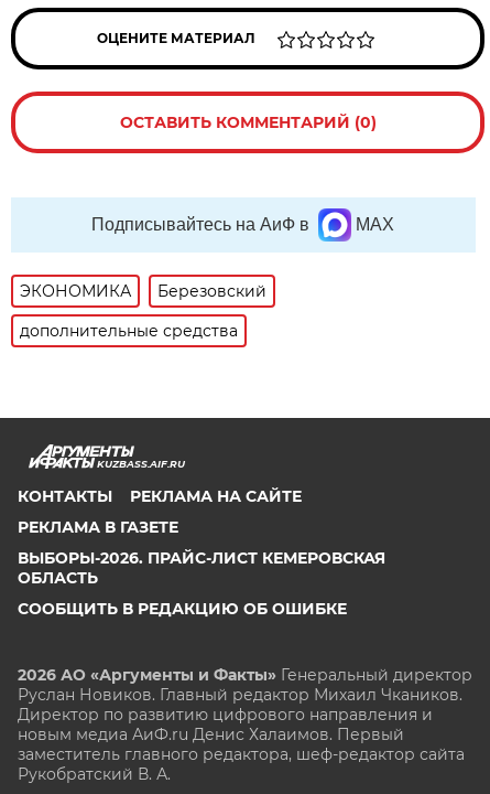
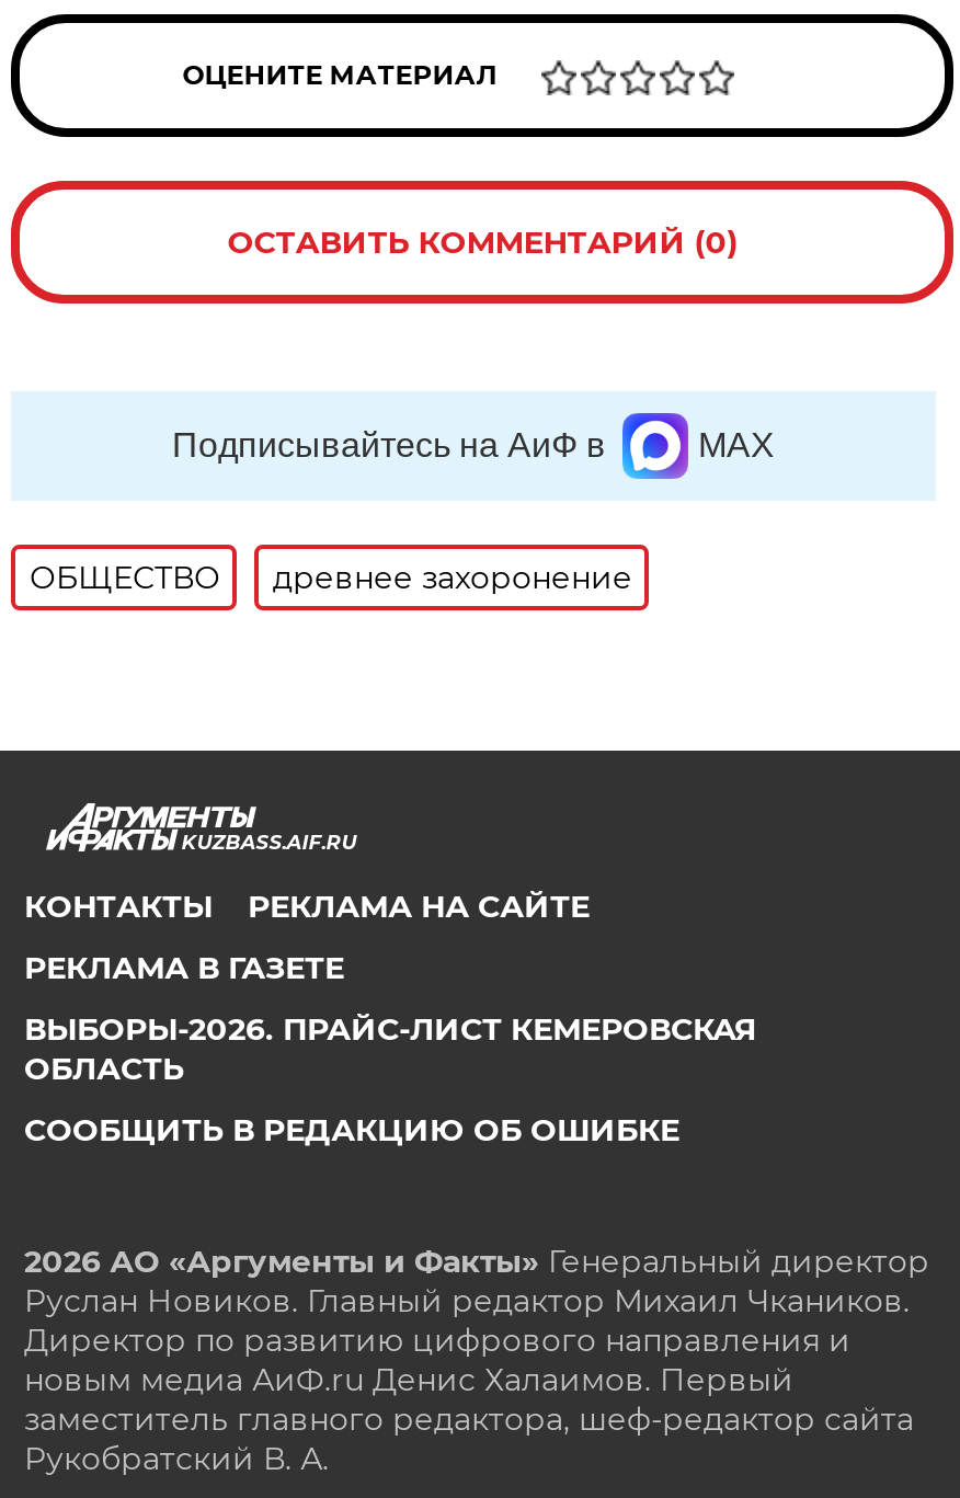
[20,281,267,341] ЭКОНОМИКА | Березовский | дополнительные средства -> [29,557,632,597] ОБЩЕСТВО | древнее захоронение

